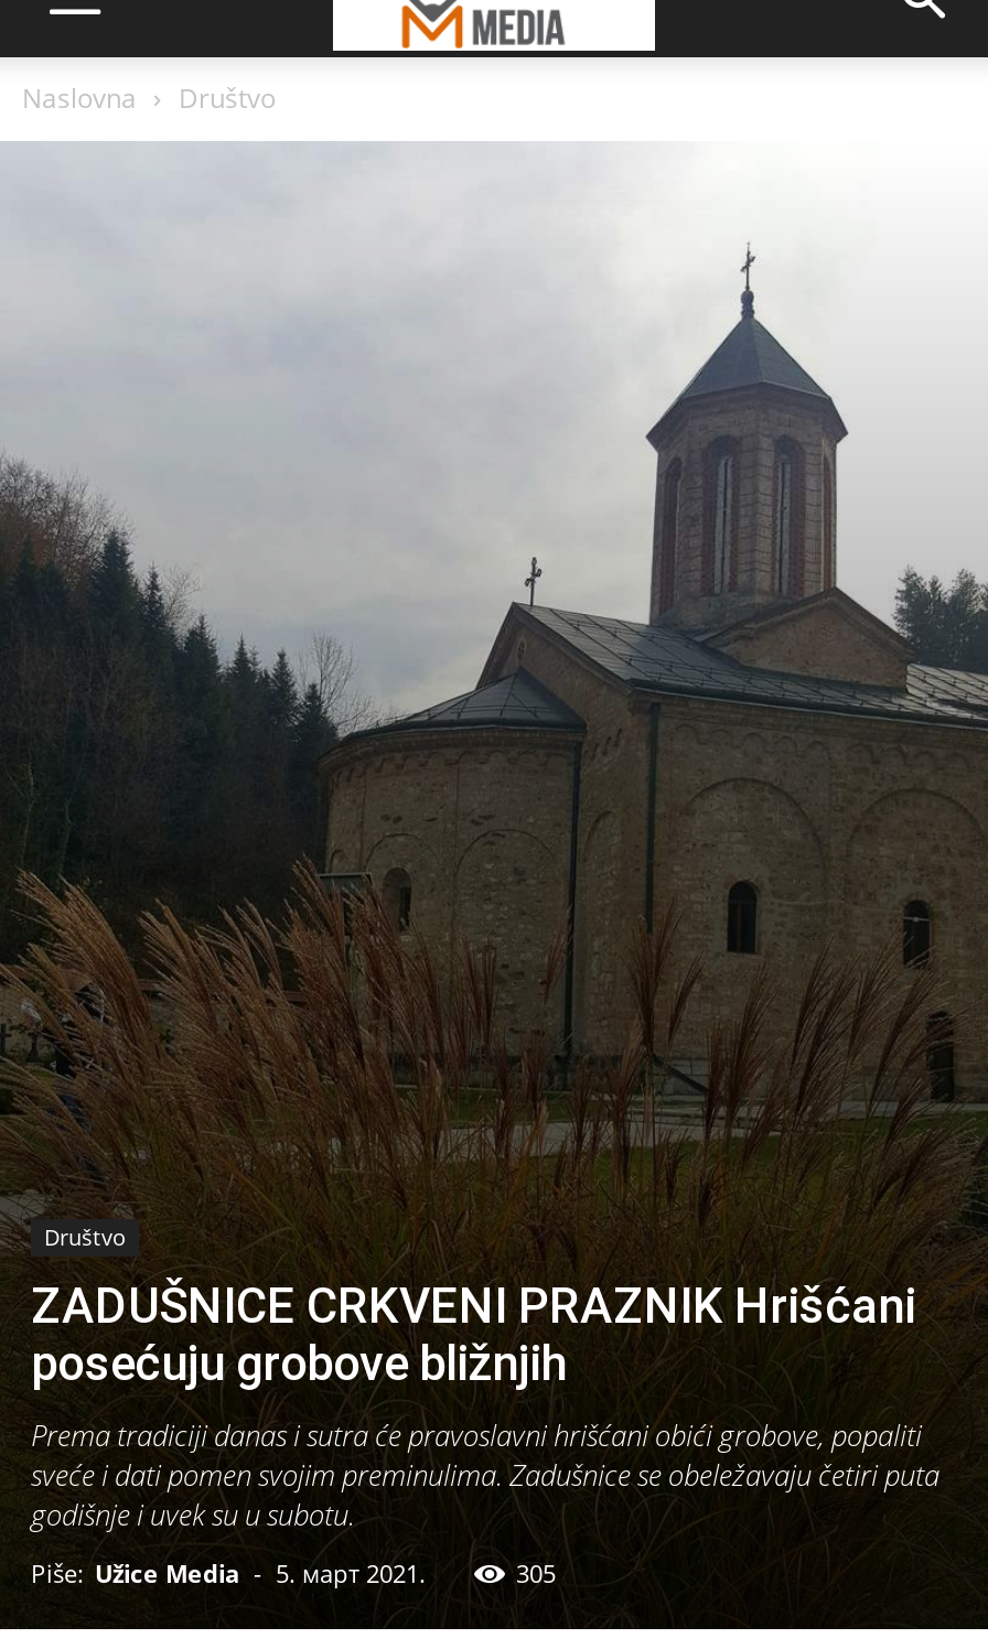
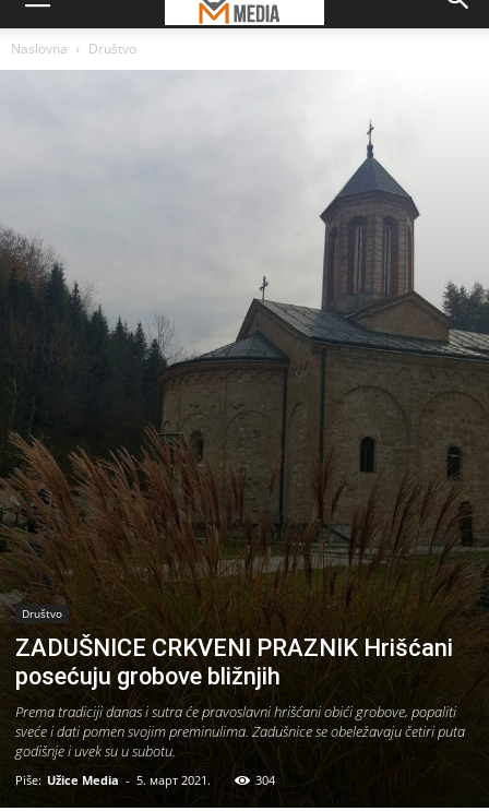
[516,1557,556,1590] 305 -> [255,771,275,788] 304

